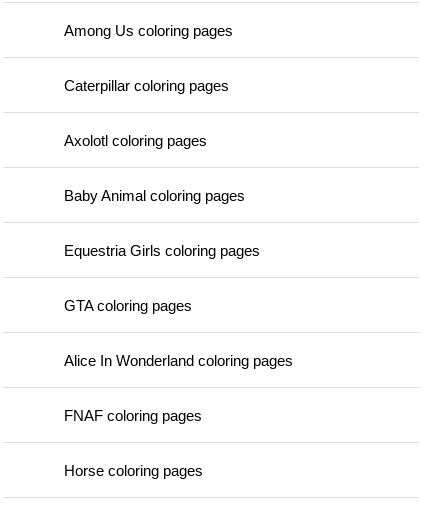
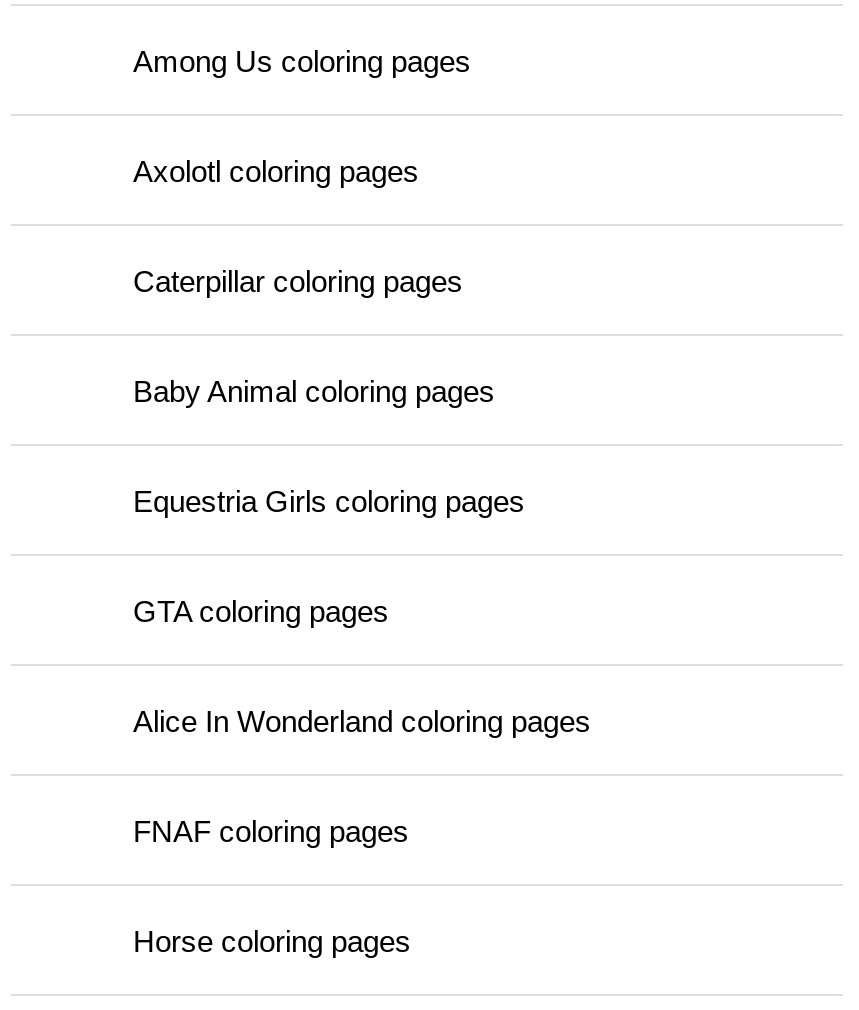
moved [64,77,229,94] -> [133,264,463,298]: Caterpillar coloring pages
moved [64,132,207,149] -> [133,154,419,188]: Axolotl coloring pages

